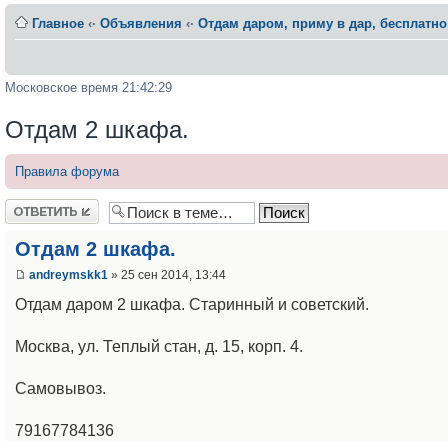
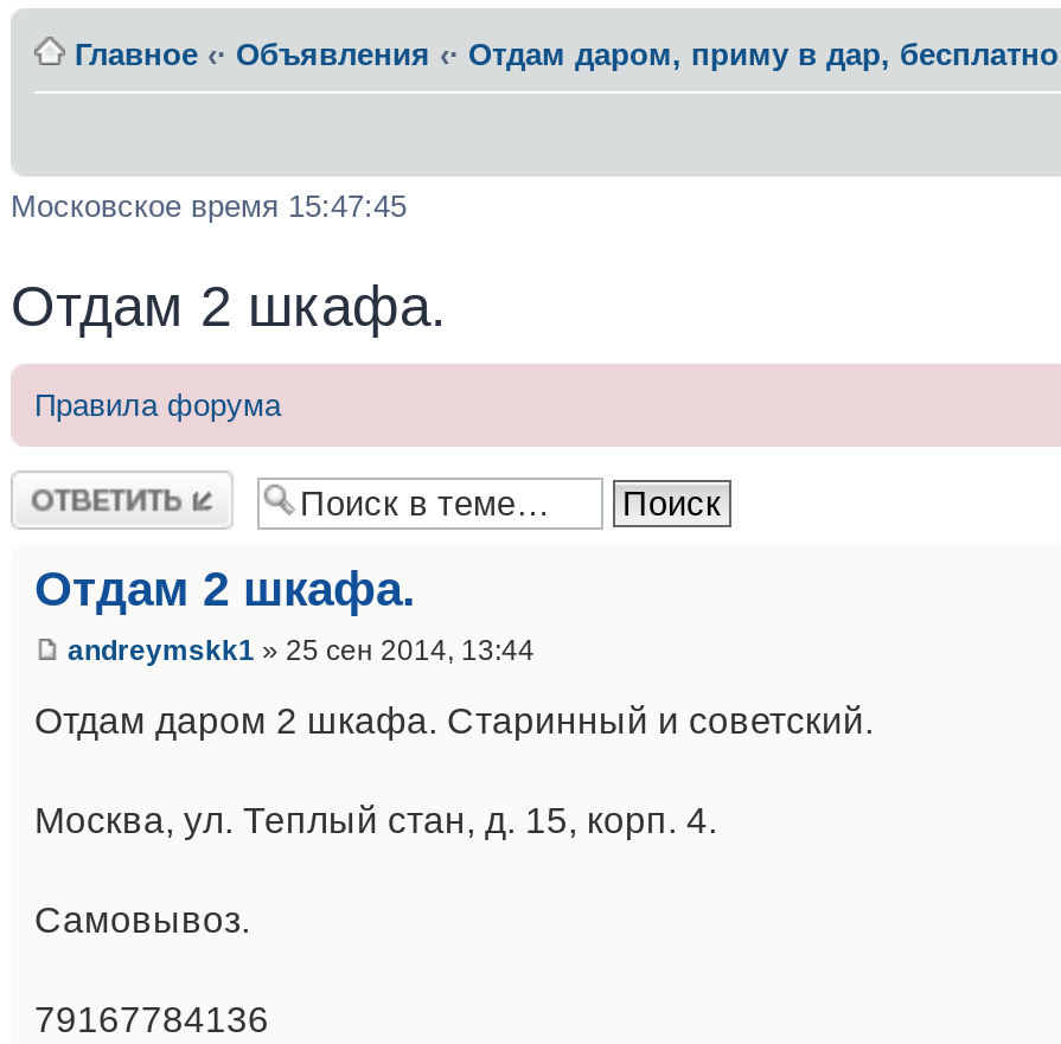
[5,80,172,95] Московское время 21:42:29 -> [11,188,407,223] Московское время 15:47:45

